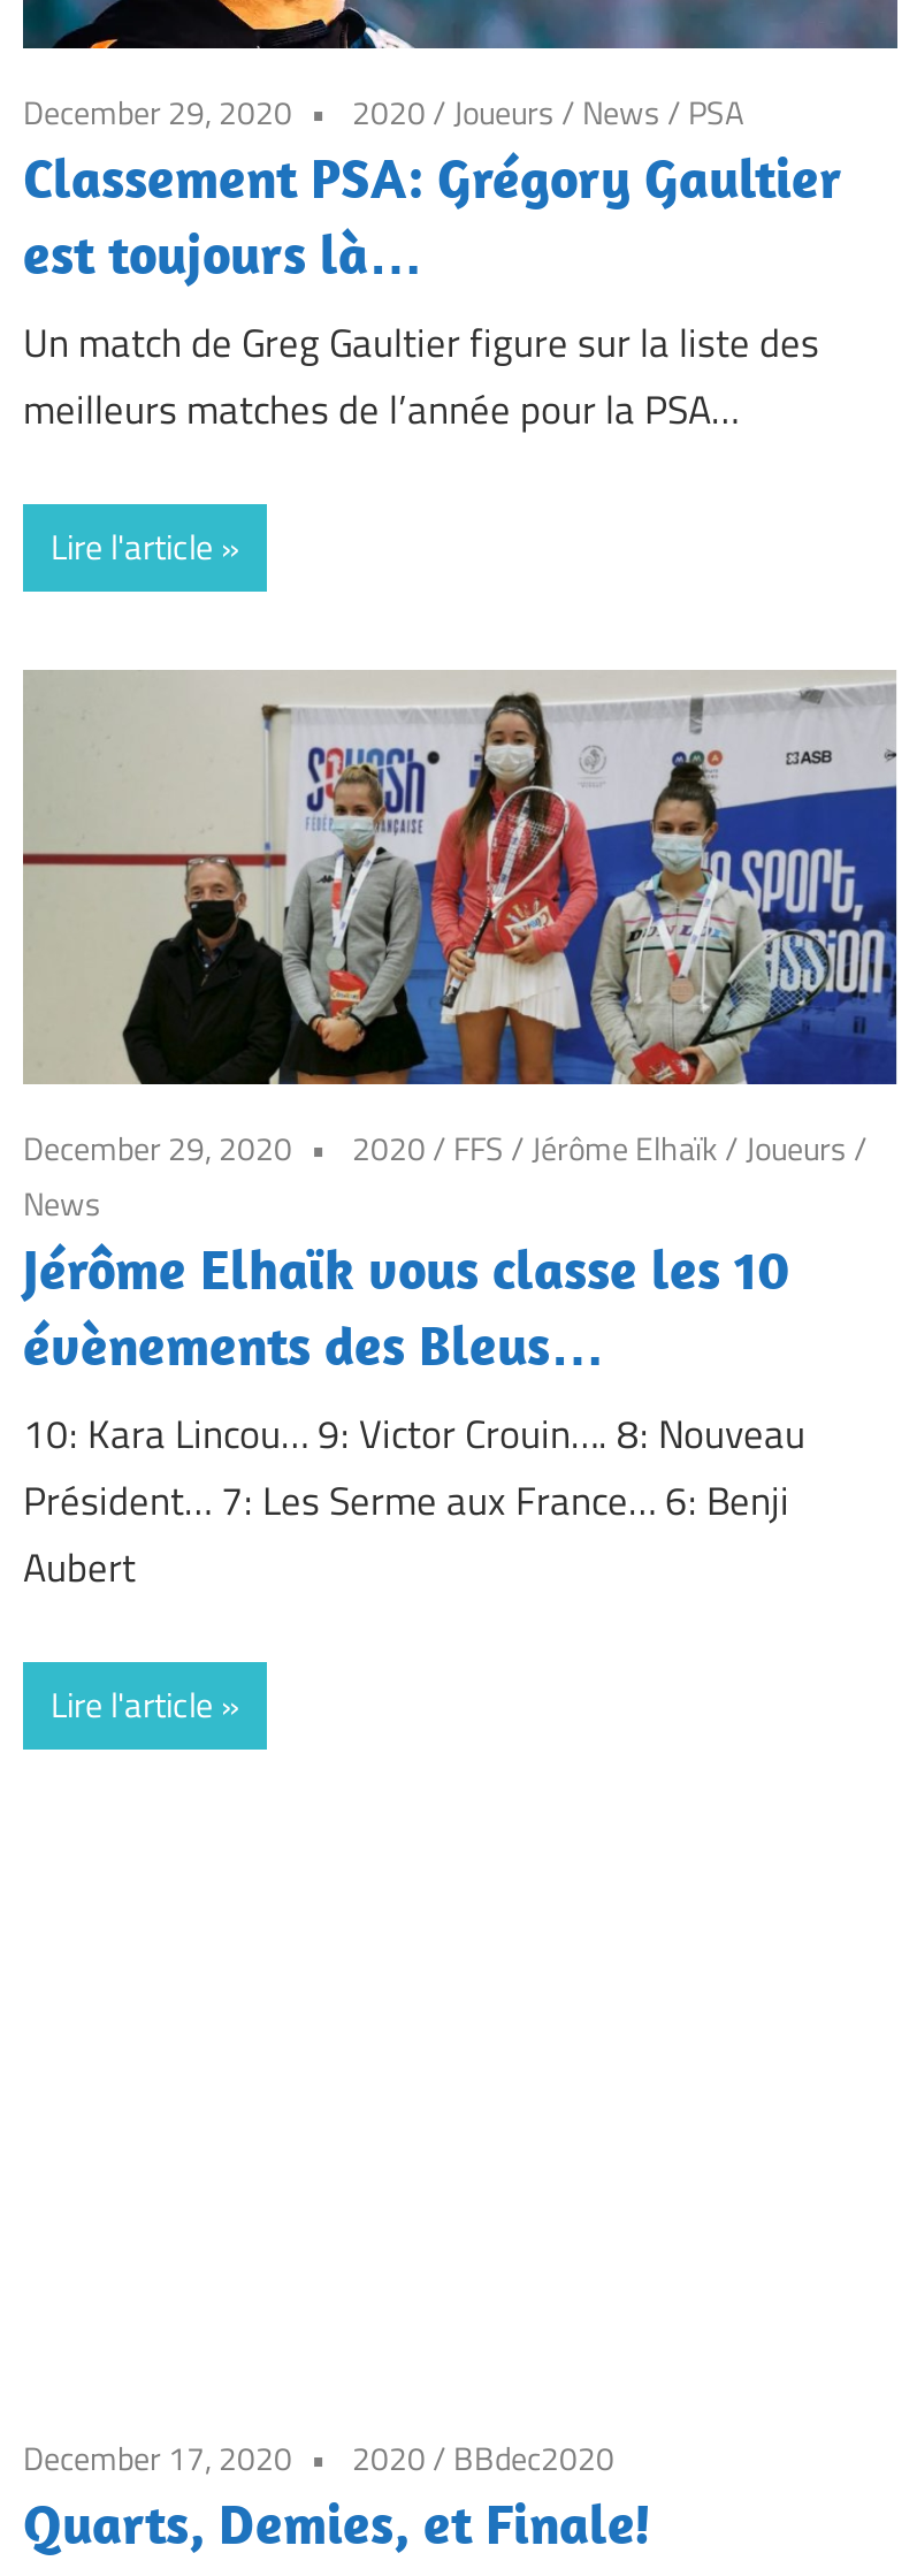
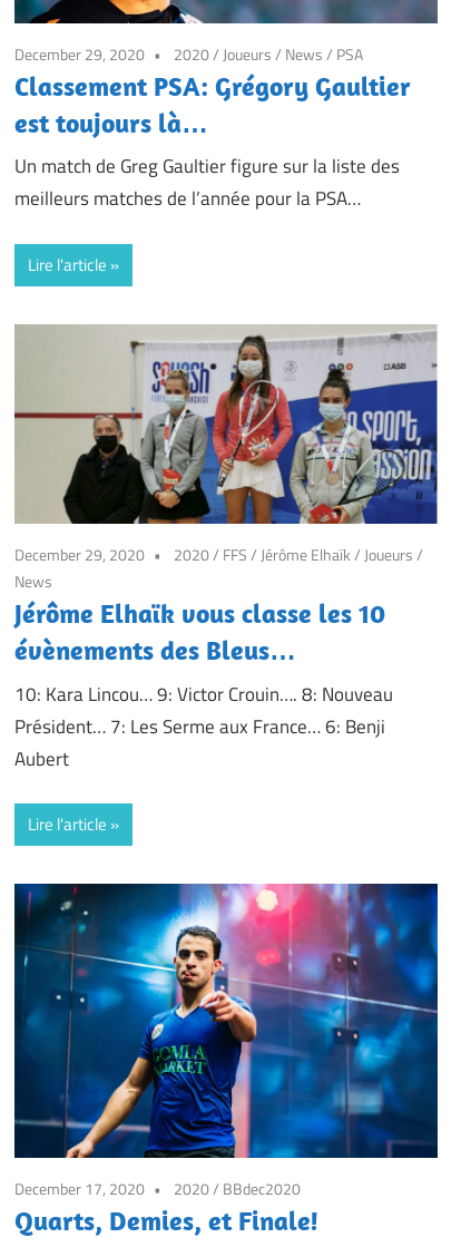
none -> [13,883,439,1159] [image]

